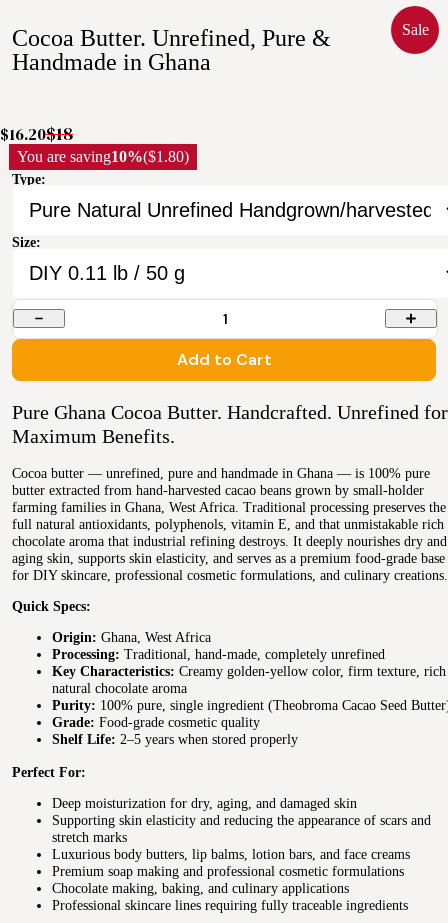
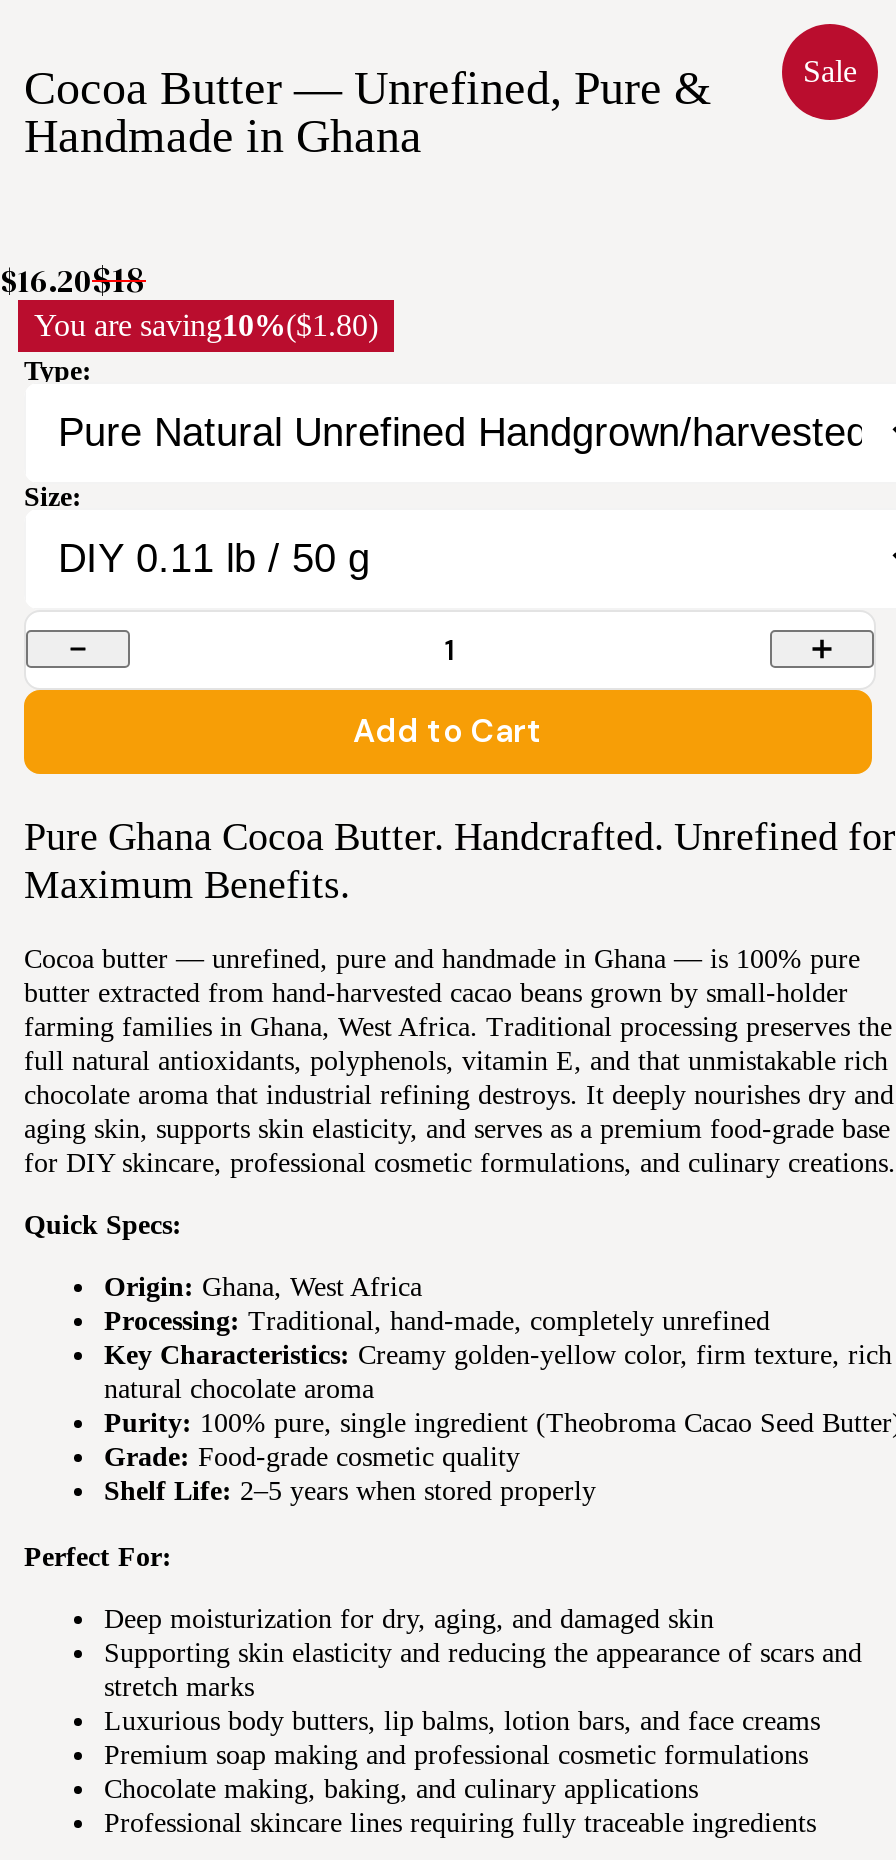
[12,25,331,51] Cocoa Butter. Unrefined, Pure & -> [24,62,712,114] Cocoa Butter — Unrefined, Pure &

